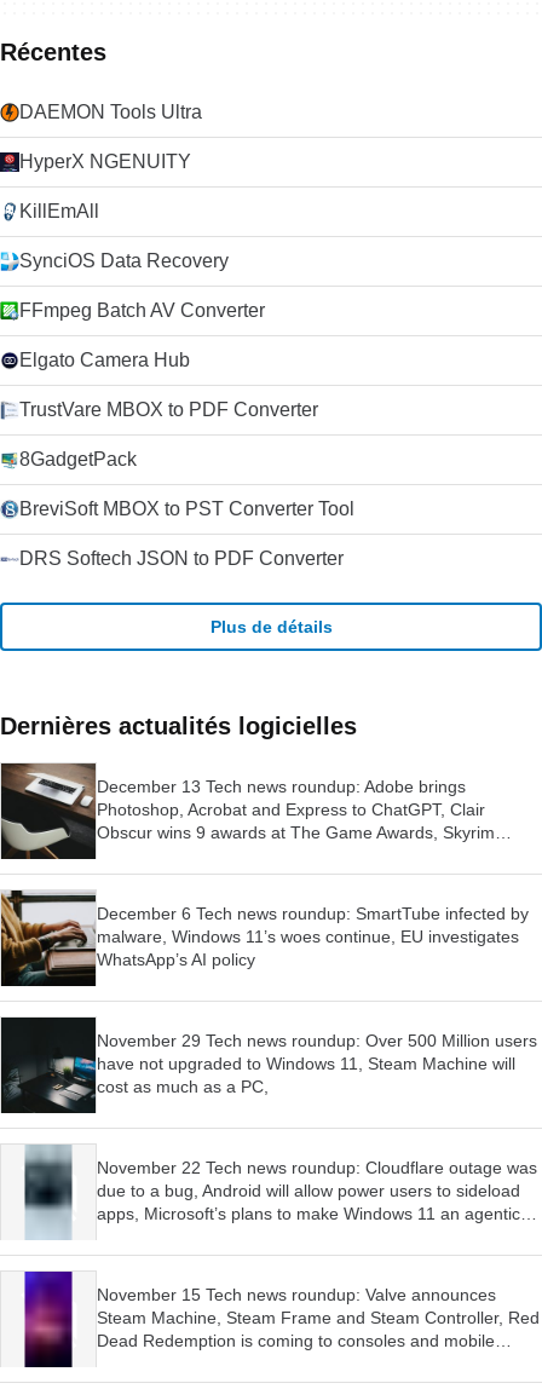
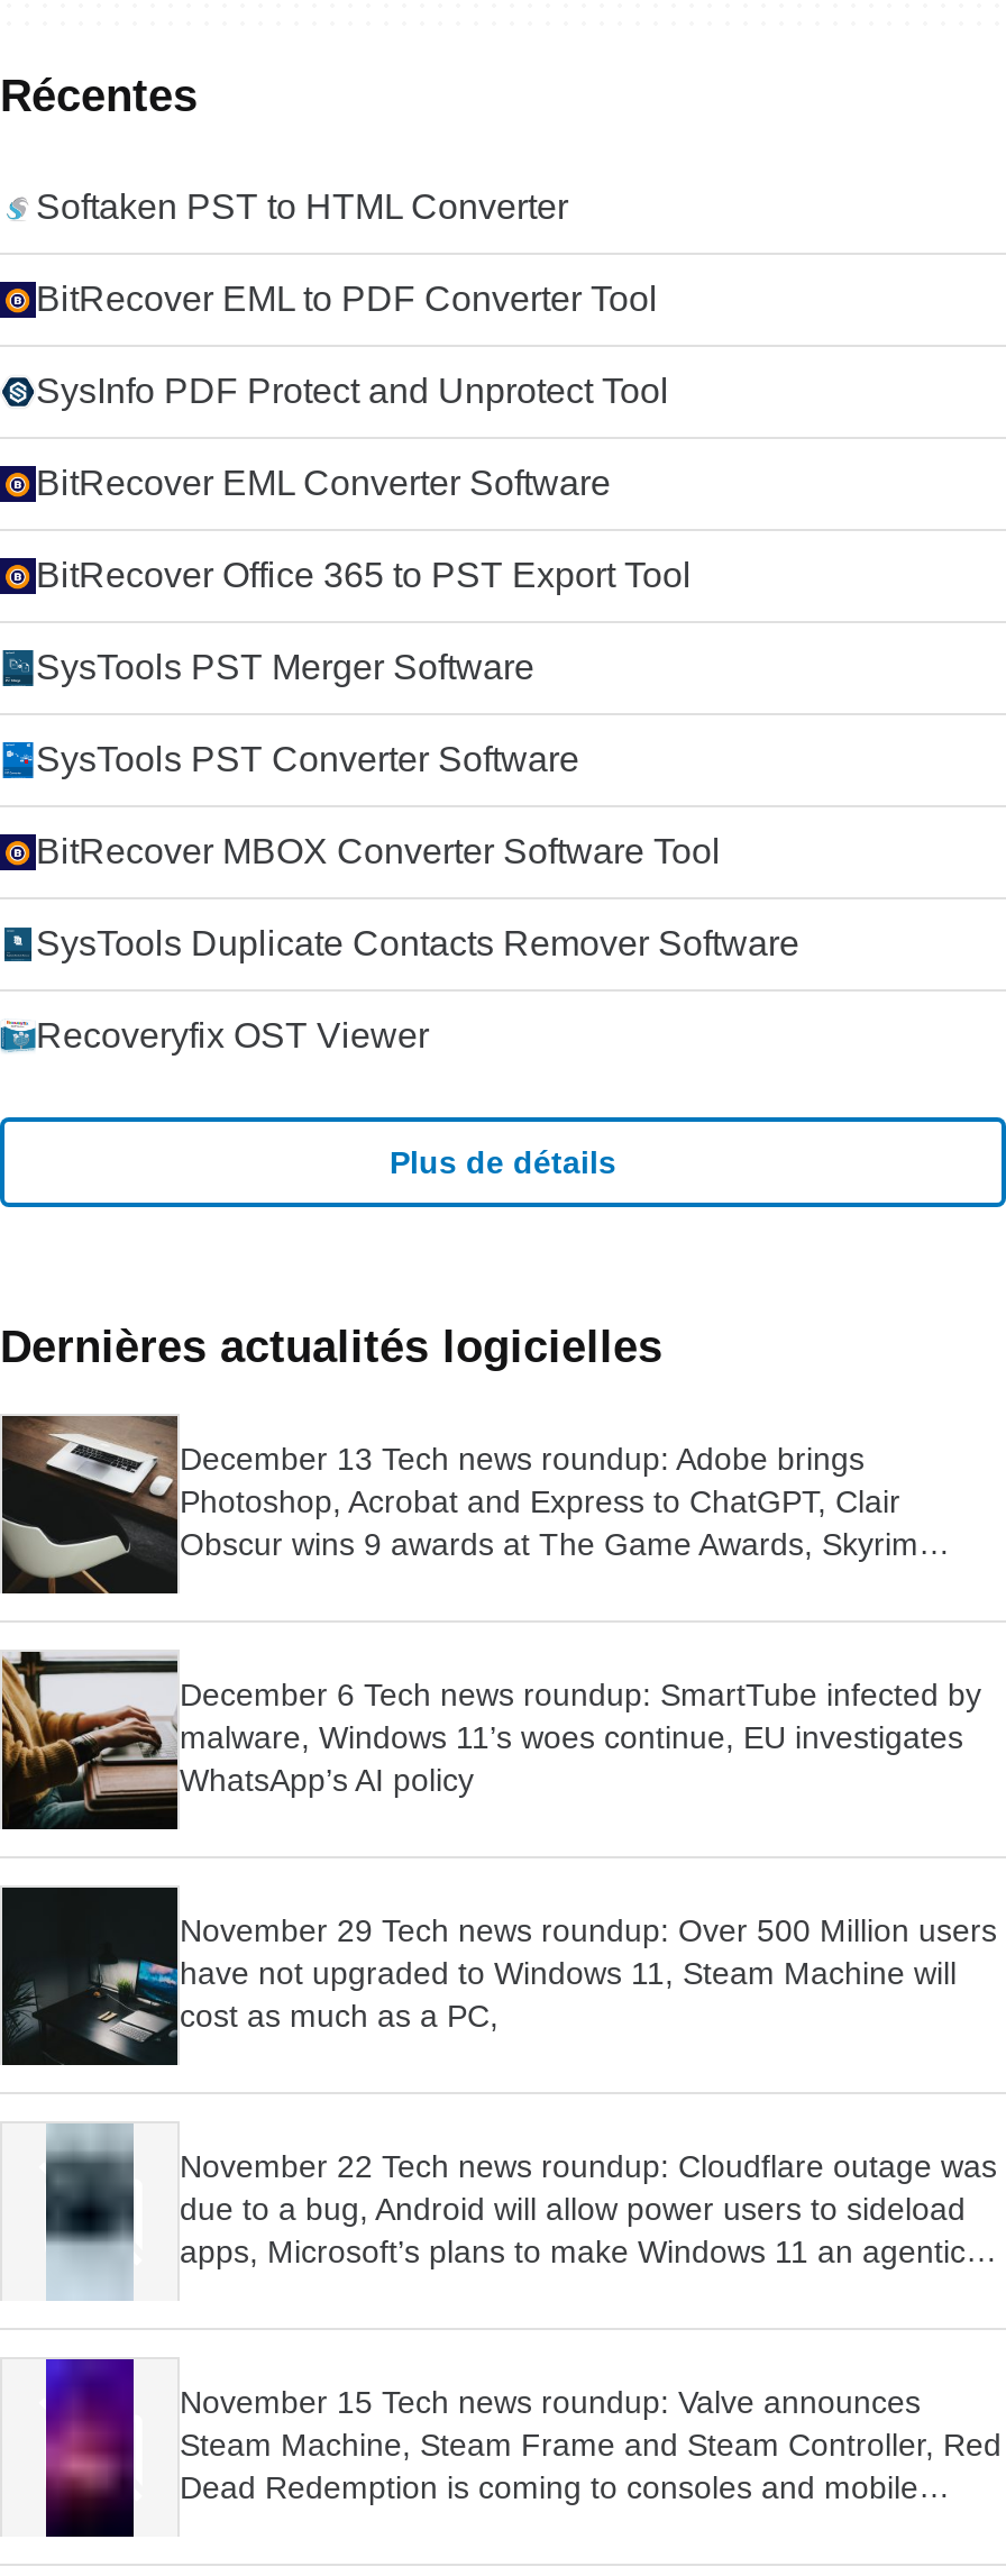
[19,102,202,122] DAEMON Tools Ultra -> [36,188,568,226] Softaken PST to HTML Converter
[19,151,191,172] HyperX NGENUITY -> [36,280,658,318] BitRecover EML to PDF Converter Tool
[19,201,99,221] KillEmAll -> [36,372,669,410] SysInfo PDF Protect and Unprotect Tool
[19,250,229,271] SynciOS Data Recovery -> [36,464,611,502] BitRecover EML Converter Software
[19,300,265,321] FFmpeg Batch AV Converter -> [36,556,692,594] BitRecover Office 365 to PST Export Tool
[19,350,190,370] Elgato Camera Hub -> [36,648,534,686] SysTools PST Merger Software
[19,399,318,420] TrustVare MBOX to PDF Converter -> [36,740,579,778] SysTools PST Converter Software
[19,449,137,469] 8GadgetPack -> [36,832,721,870] BitRecover MBOX Converter Software Tool
[19,498,354,519] BreviSoft MBOX to PST Converter Tool -> [36,924,799,962] SysTools Duplicate Contacts Remover Software
[19,548,344,569] DRS Softech JSON to PDF Converter -> [36,1016,429,1054] Recoveryfix OST Viewer

